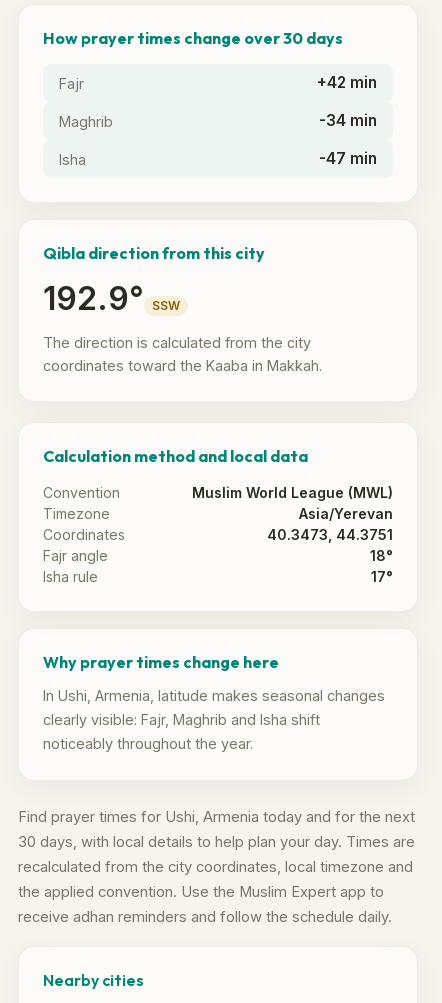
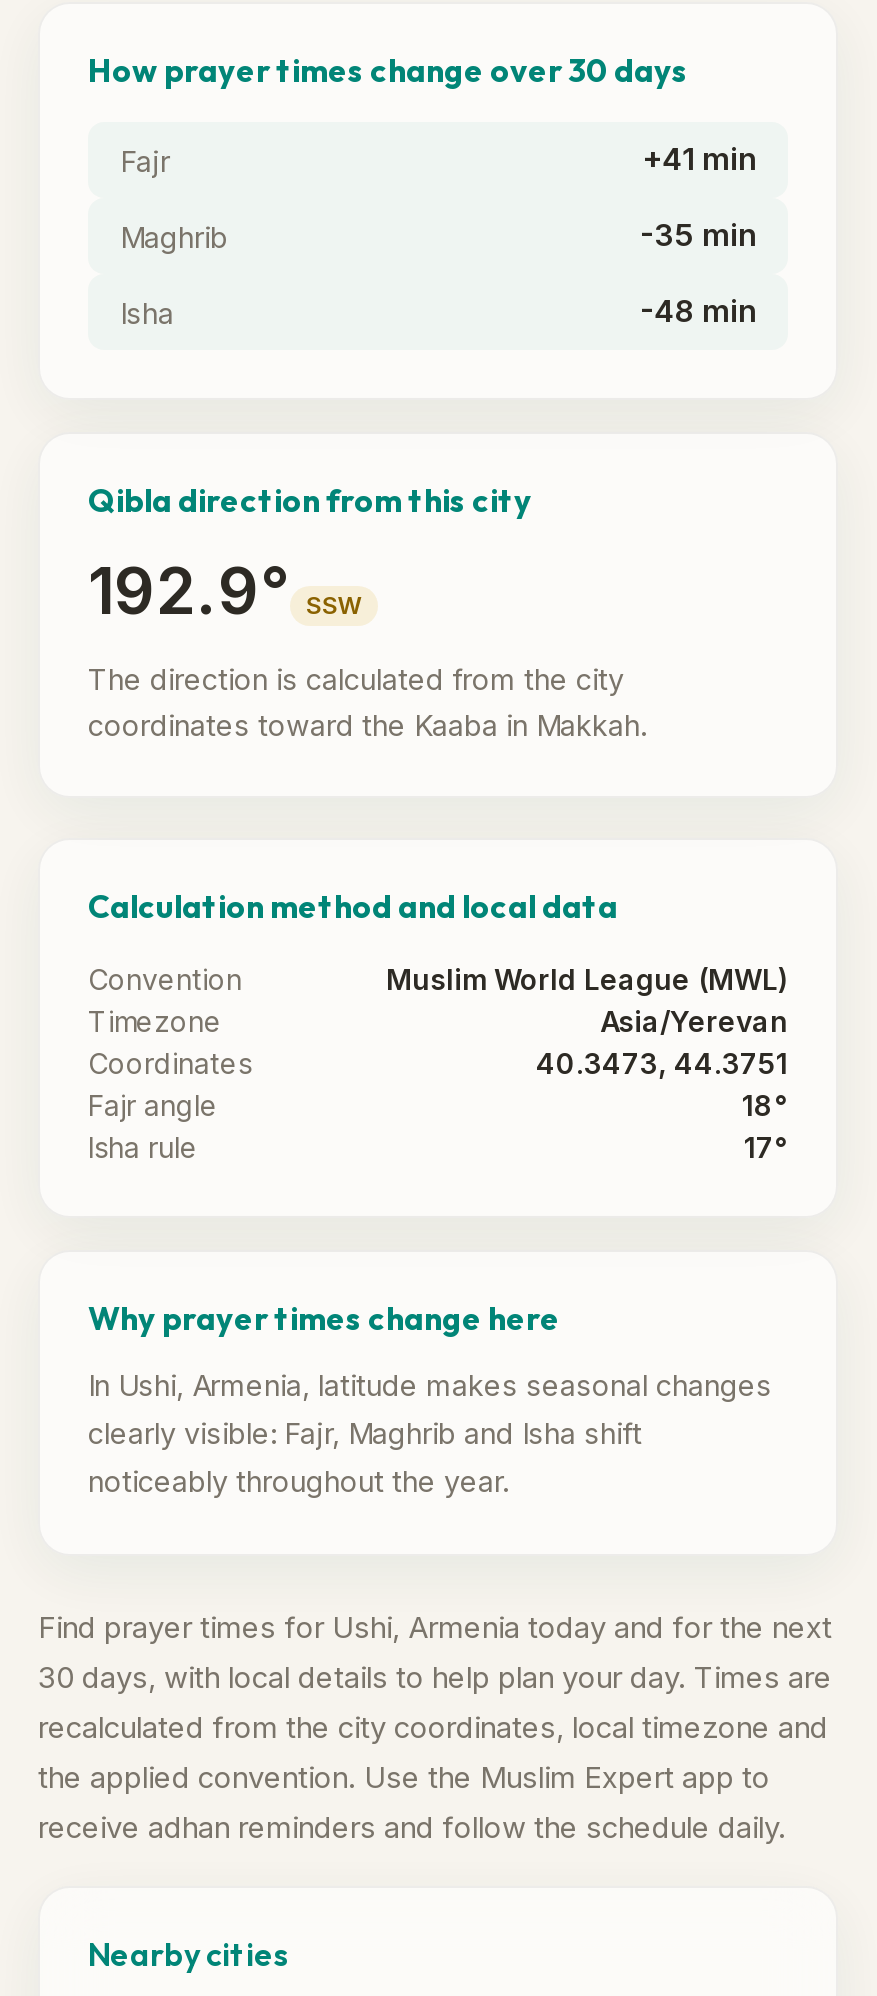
[317,73,377,92] +42 min -> [642,140,756,178] +41 min
[319,111,377,130] -34 min -> [640,216,756,254] -35 min
[319,149,377,168] -47 min -> [640,292,756,330] -48 min

